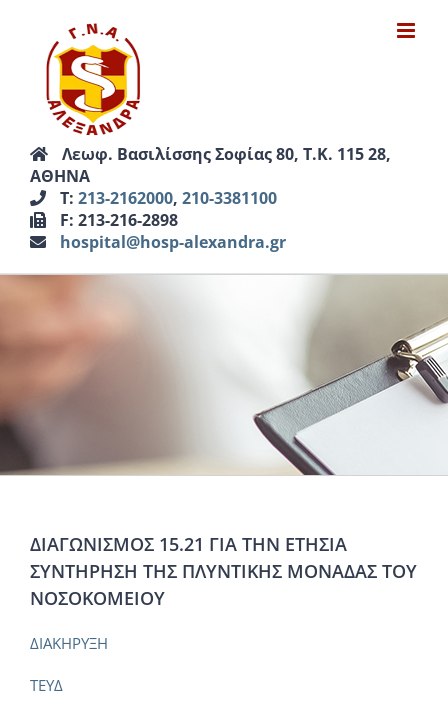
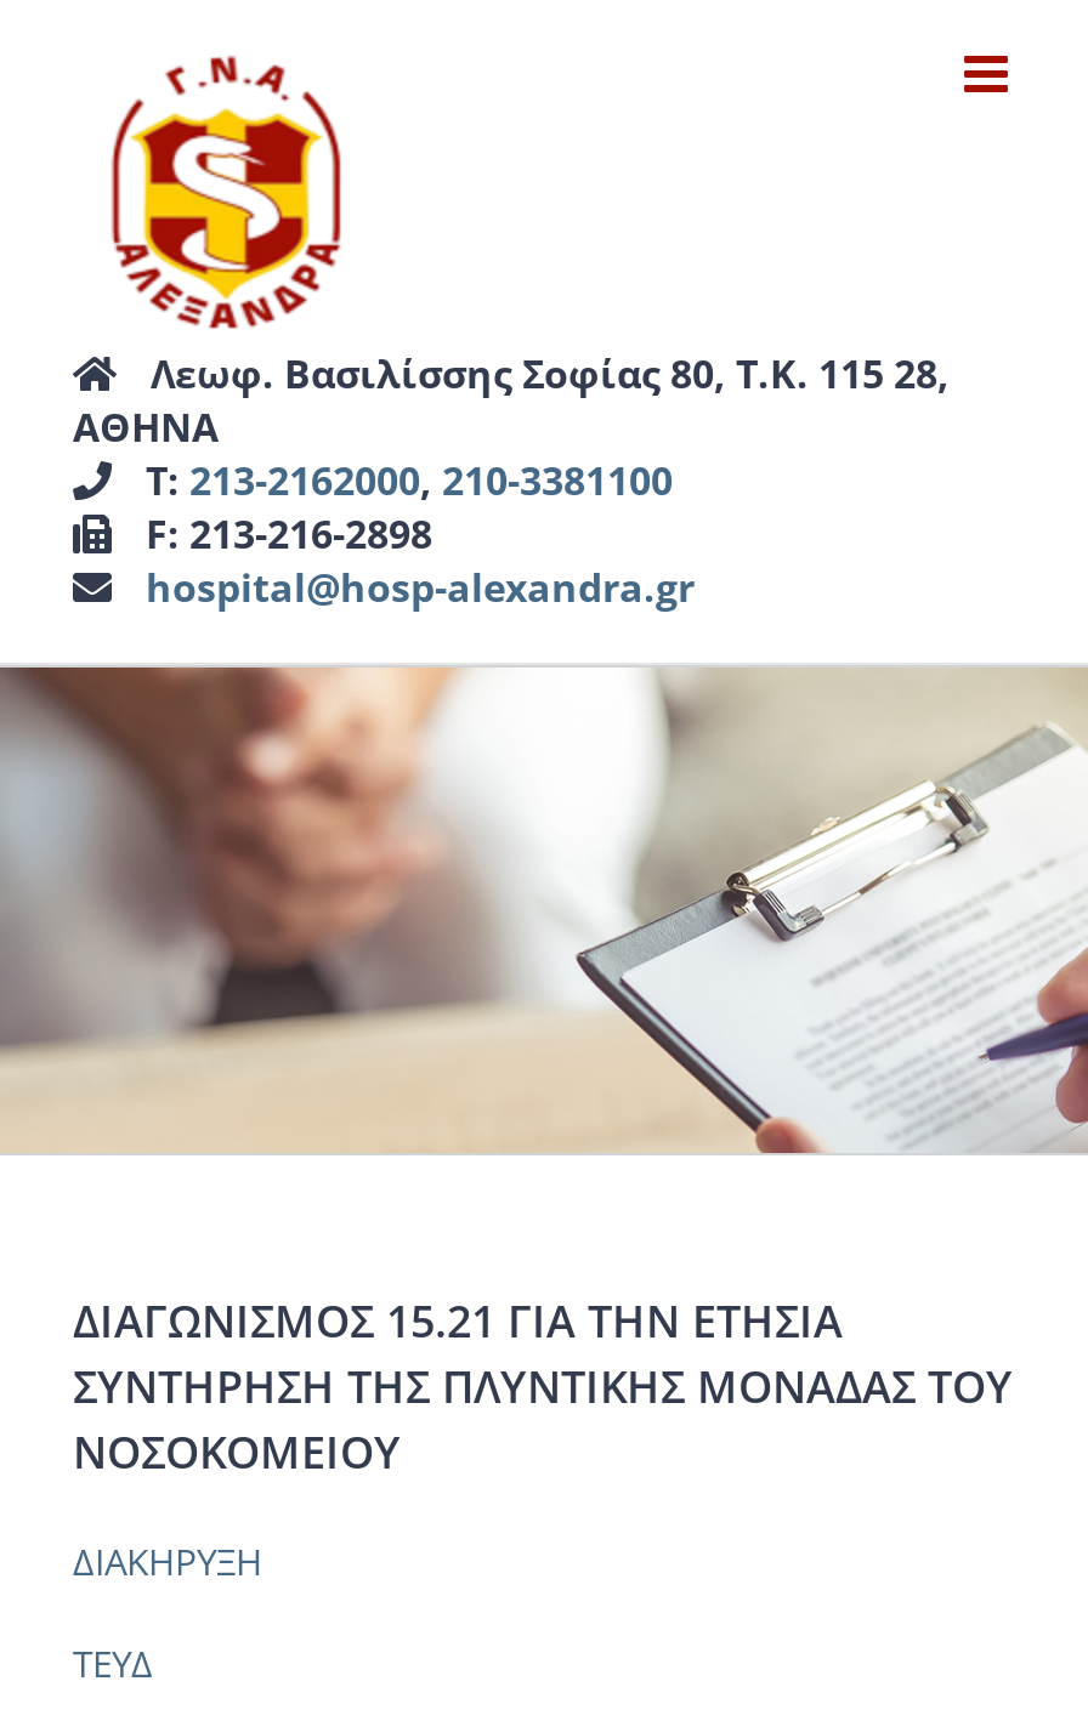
[3,274,445,476] [image] -> [7,665,1081,1155] [image]

